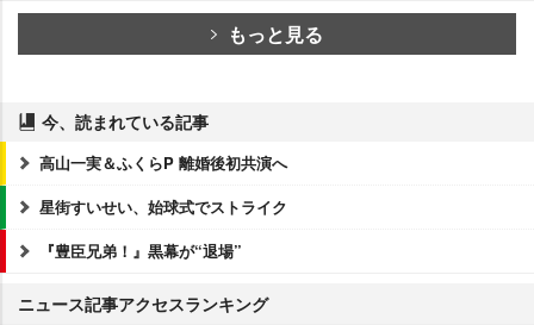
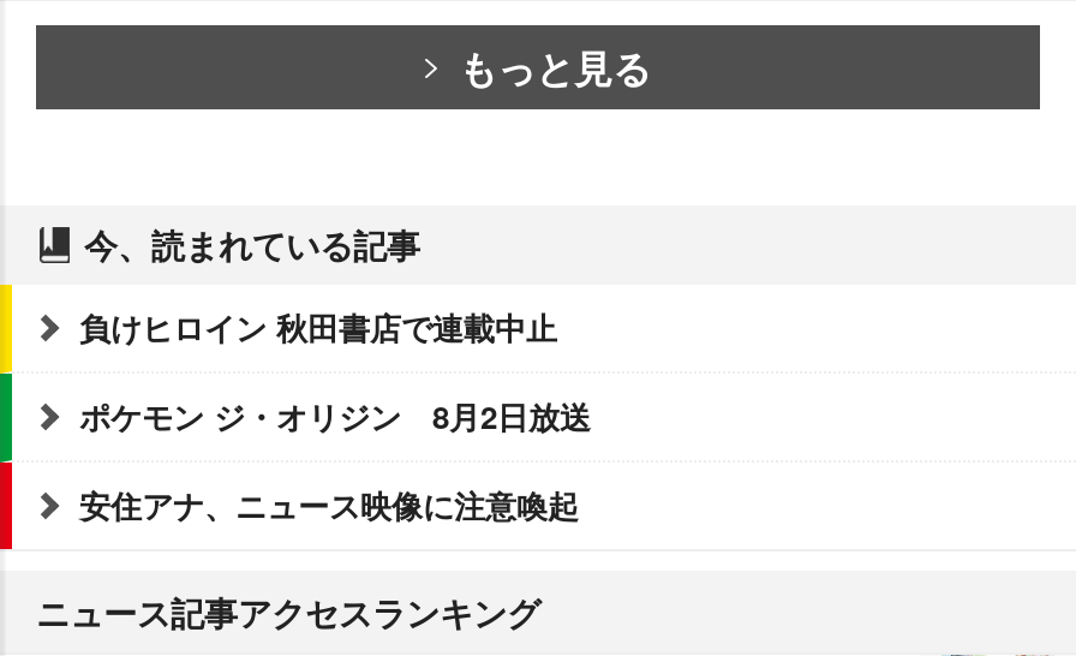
[39,151,287,173] 高山一実＆ふくらP 離婚後初共演へ -> [79,304,557,350] 負けヒロイン 秋田書店で連載中止
[39,195,287,217] 星街すいせい、始球式でストライク -> [79,393,591,439] ポケモン ジ・オリジン 8月2日放送
[39,239,242,261] 『豊臣兄弟！』黒幕が“退場” -> [79,482,579,527] 安住アナ、ニュース映像に注意喚起

